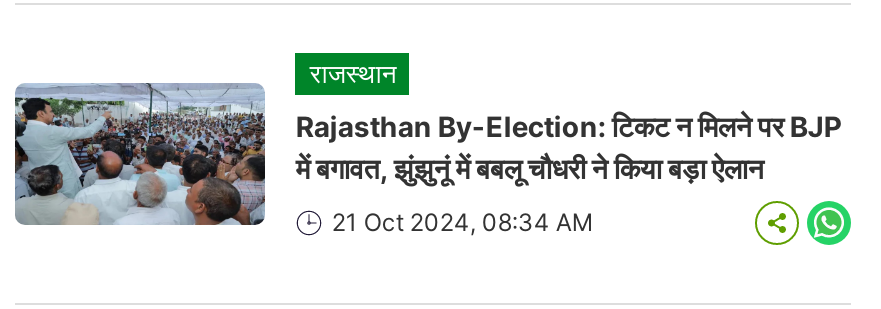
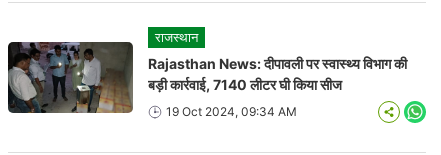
[13,83,842,225] [image] | Rajasthan By-Election: टिकट न मिलने पर BJP | में बगावत, झुंझुनूं में बबलू चौधरी ने किया बड़ा ऐलान -> [8,41,407,114] [image] | Rajasthan News: दीपावली पर स्वास्थ्य विभाग की | बड़ी कार्रवाई, 7140 लीटर घी किया सीज
[332,207,594,237] 21 Oct 2024, 08:34 AM -> [166,104,297,119] 19 Oct 2024, 09:34 AM

